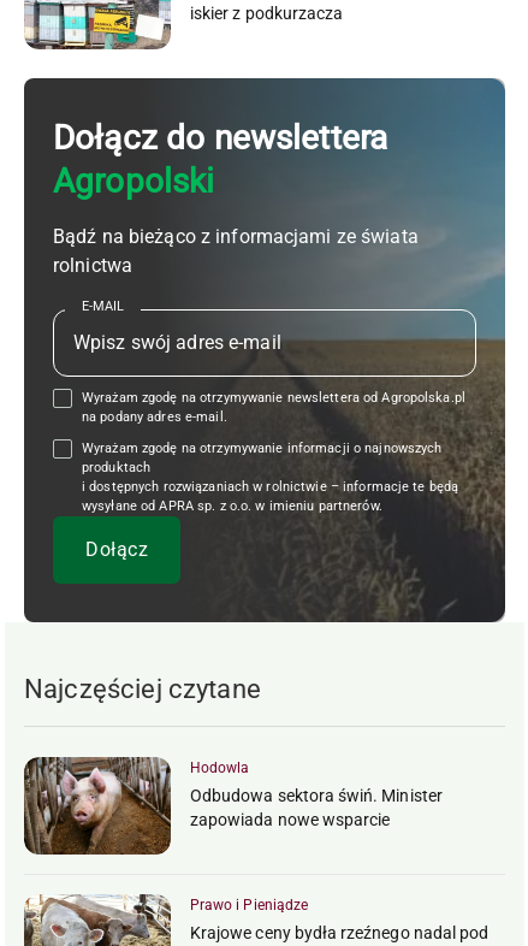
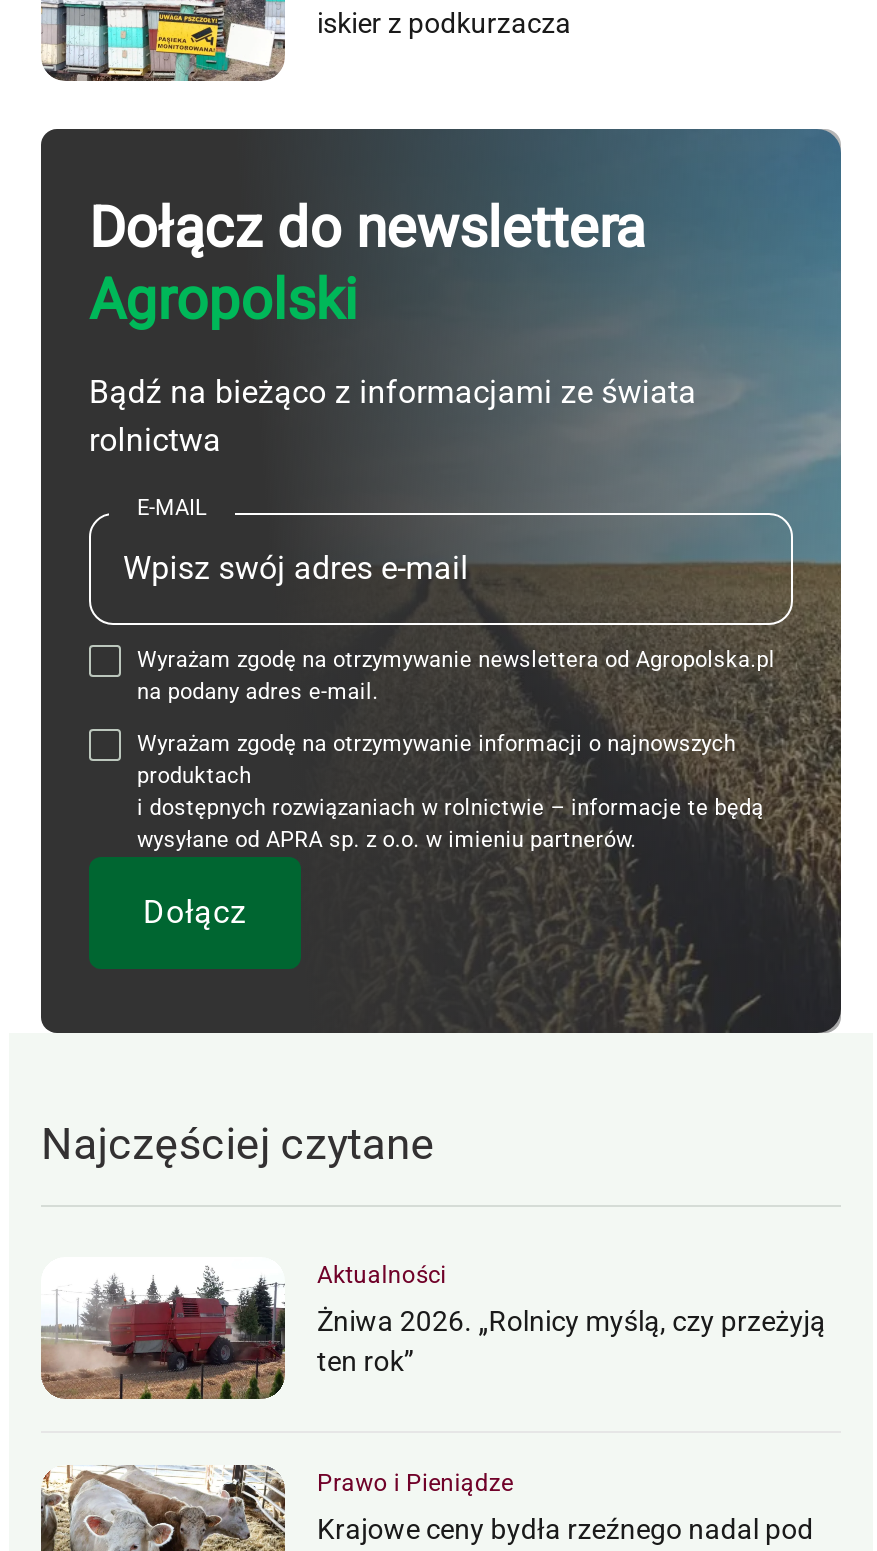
[23,756,249,856] [image] | Hodowla -> [41,1258,446,1402] [image] | Aktualności
[190,786,442,829] Odbudowa sektora świń. Minister | zapowiada nowe wsparcie -> [317,1305,826,1377] Żniwa 2026. „Rolnicy myślą, czy przeżyją | ten rok”

